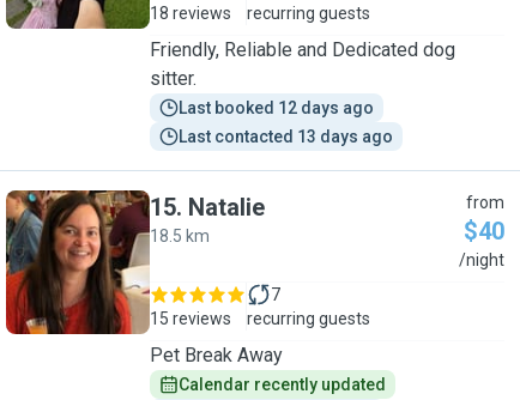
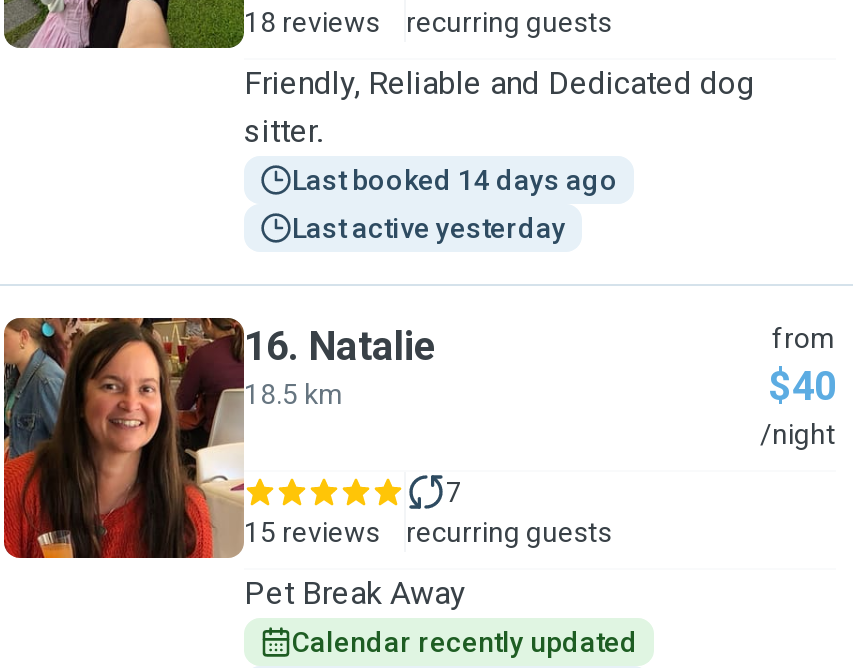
[179,98,374,117] Last booked 12 days ago -> [292,164,618,196] Last booked 14 days ago
[179,127,393,146] Last contacted 13 days ago -> [292,212,566,244] Last active yesterday
[150,193,265,222] 15. Natalie -> [244,322,436,370] 16. Natalie

